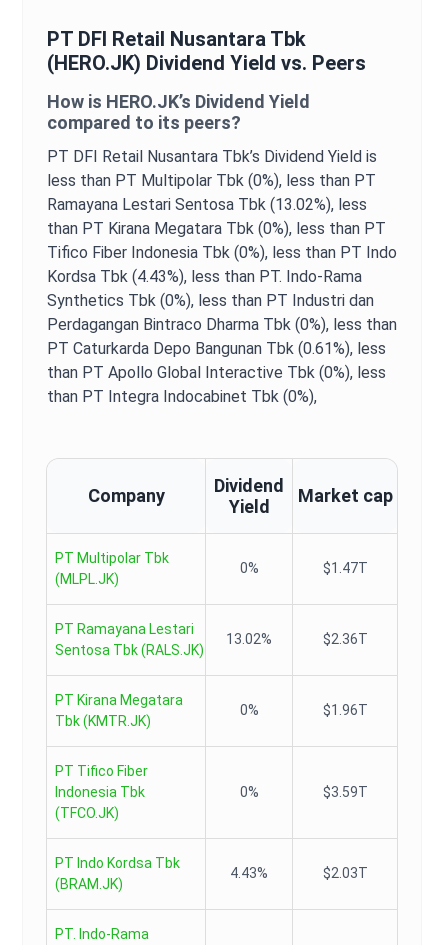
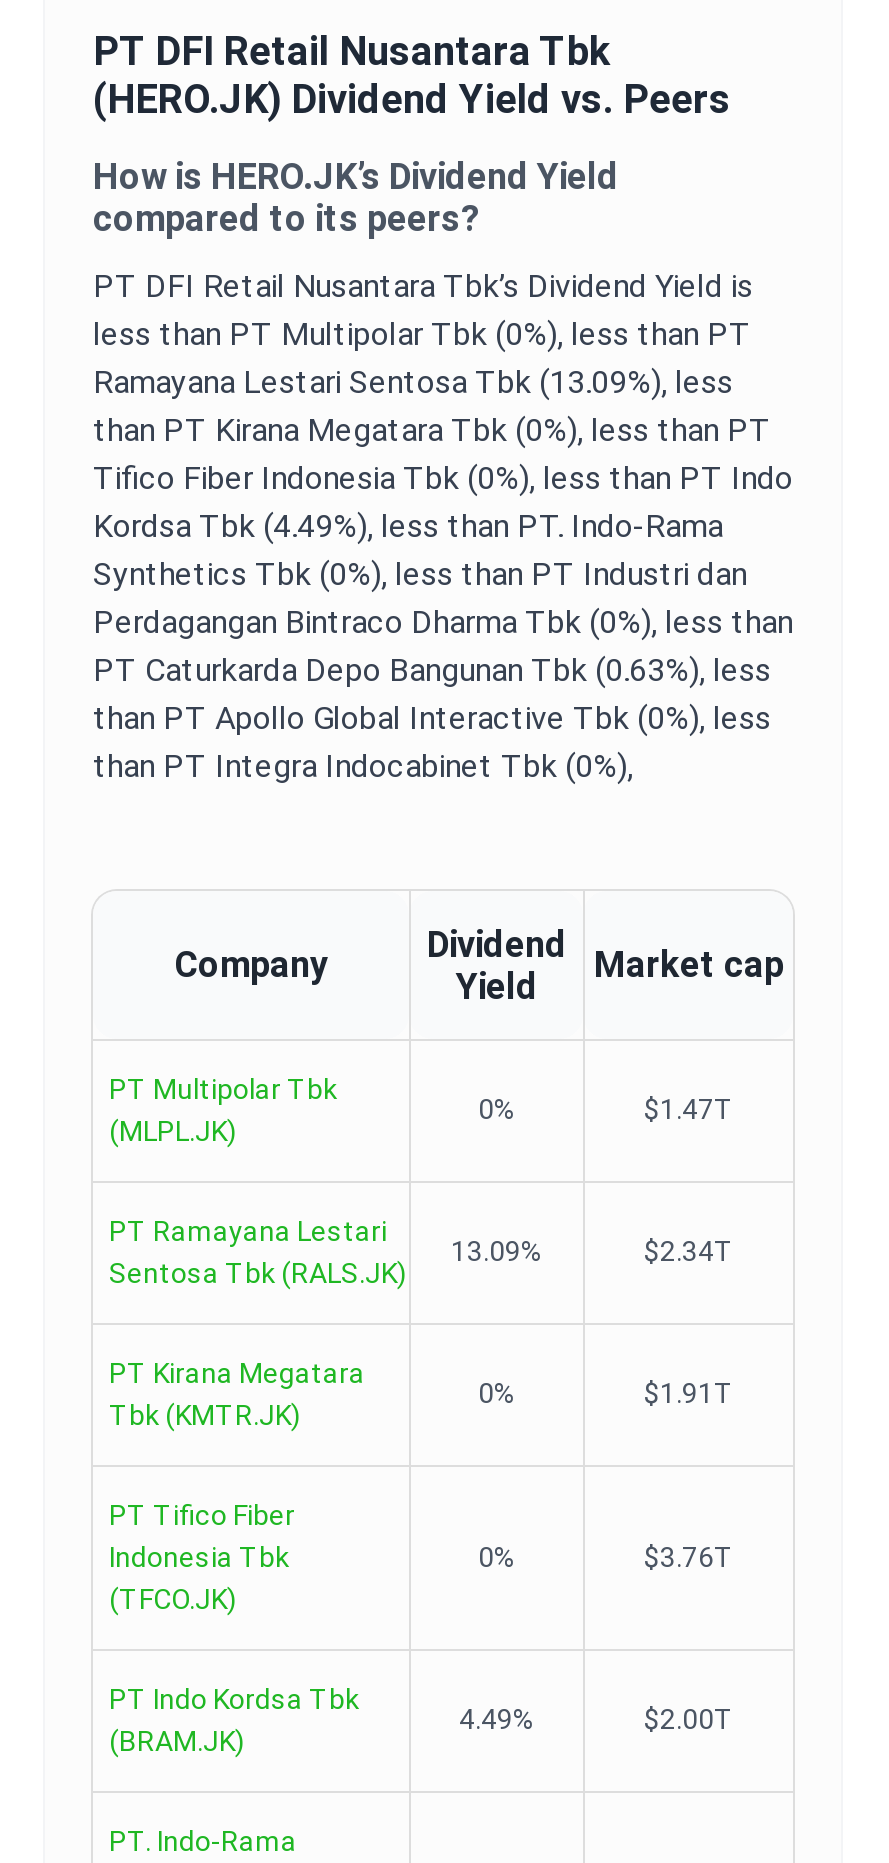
[47,195,367,214] Ramayana Lestari Sentosa Tbk (13.02%), less -> [93,363,733,401] Ramayana Lestari Sentosa Tbk (13.09%), less
[47,267,362,286] Kordsa Tbk (4.43%), less than PT. Indo-Rama -> [93,507,723,545] Kordsa Tbk (4.49%), less than PT. Indo-Rama
[47,339,386,358] PT Caturkarda Depo Bangunan Tbk (0.61%), less -> [93,651,771,689] PT Caturkarda Depo Bangunan Tbk (0.63%), less
[226,631,367,647] 13.02% | $2.36T -> [451,1235,734,1267] 13.09% | $2.34T
[322,702,367,718] $1.96T -> [644,1377,734,1409] $1.91T
[322,784,367,800] $3.59T -> [644,1541,734,1573] $3.76T
[230,865,367,881] 4.43% | $2.03T -> [459,1703,734,1735] 4.49% | $2.00T

